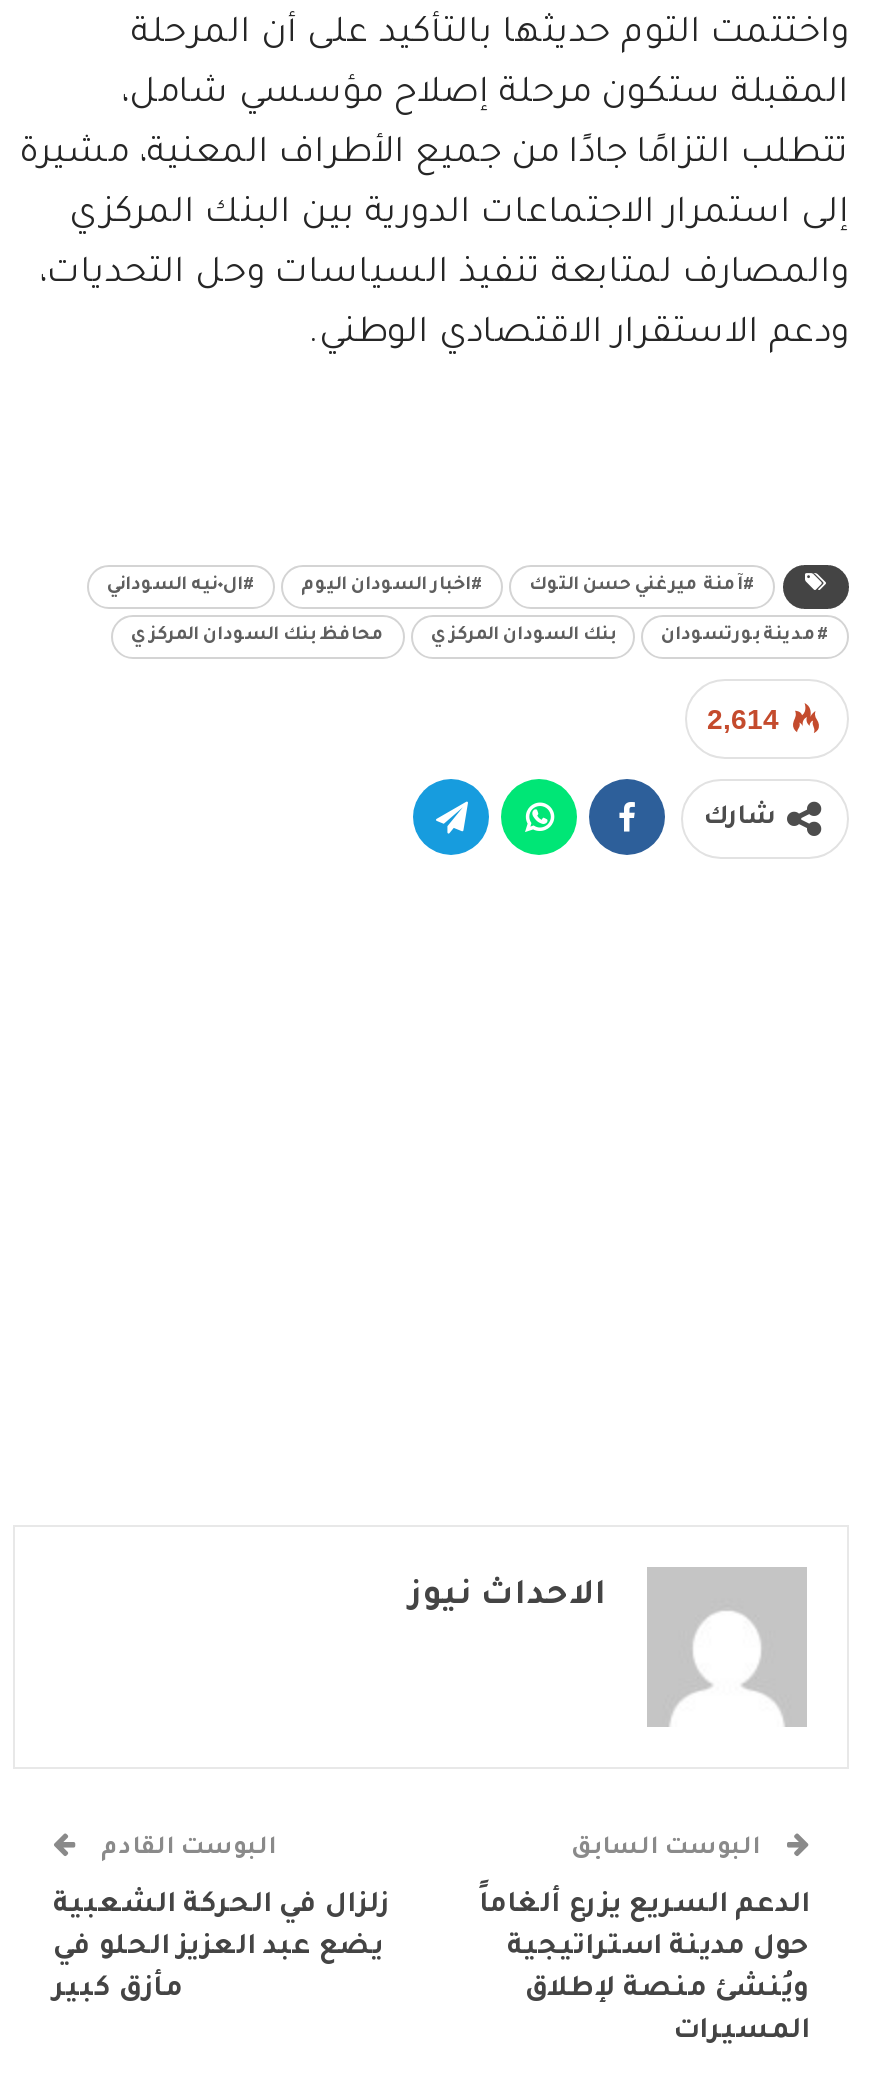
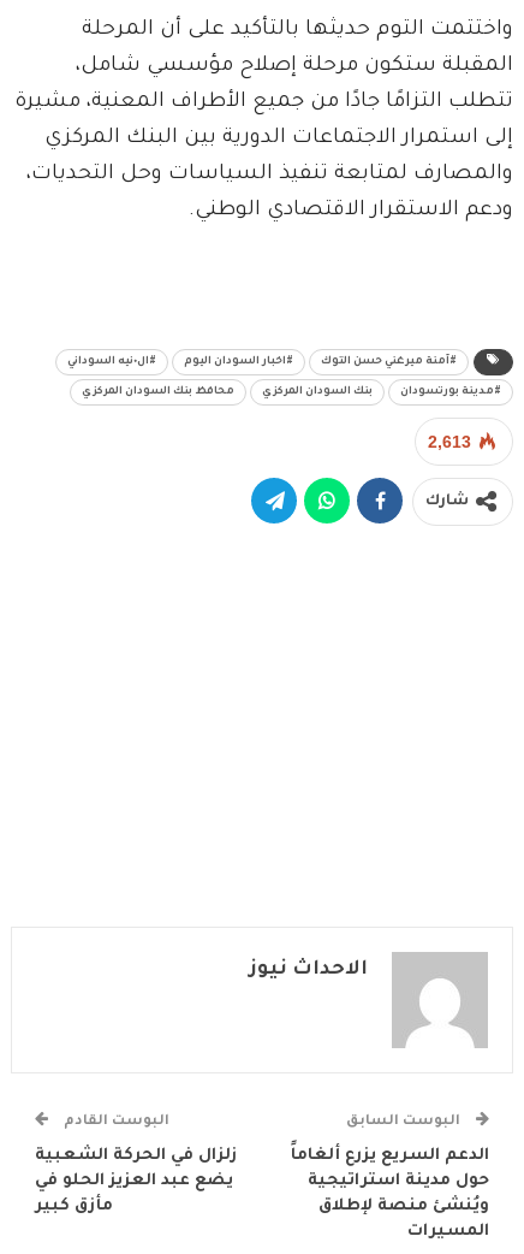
[707,704,779,736] 2,614 -> [428,432,471,451] 2,613

